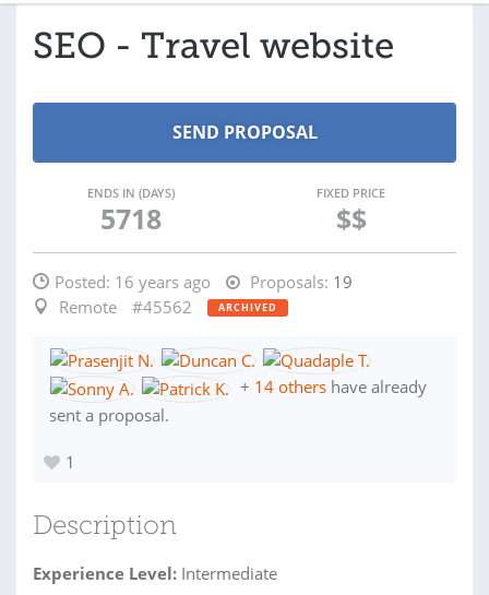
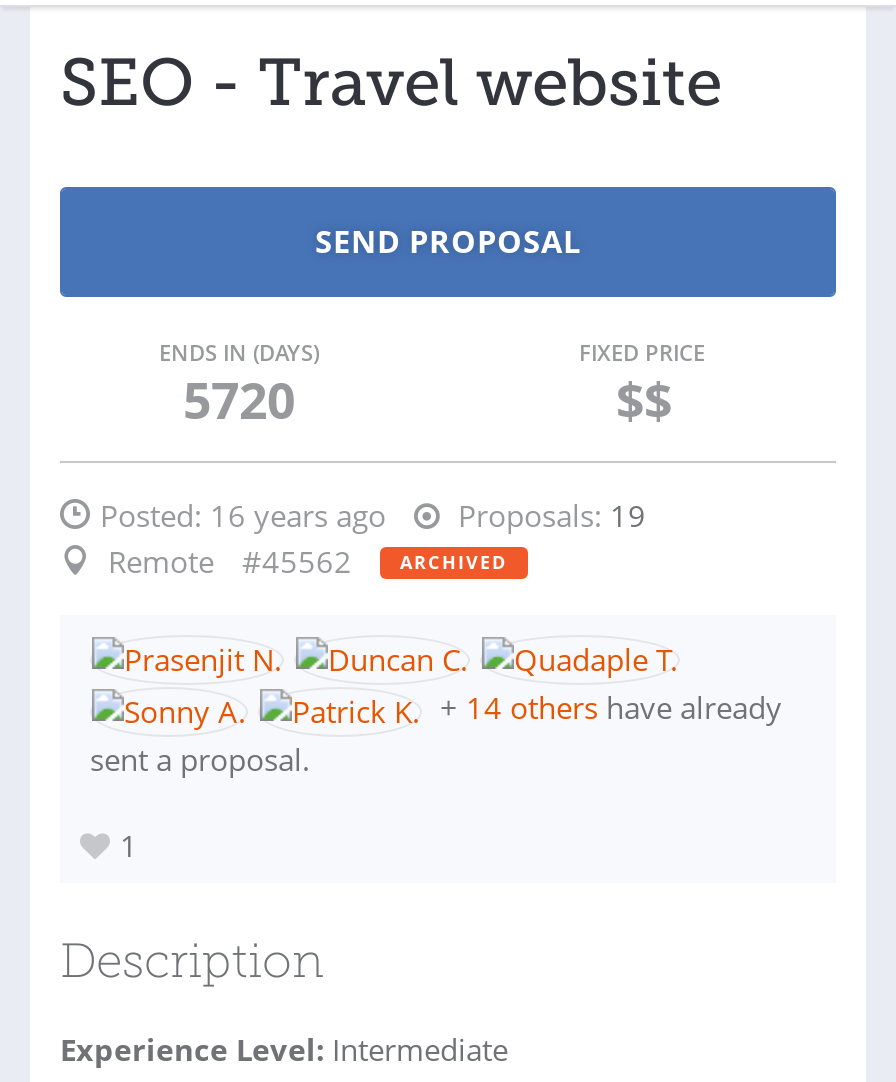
[100,200,161,237] 5718 -> [183,365,295,433] 5720

